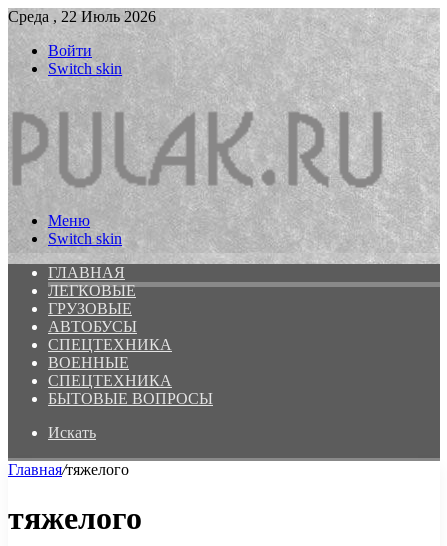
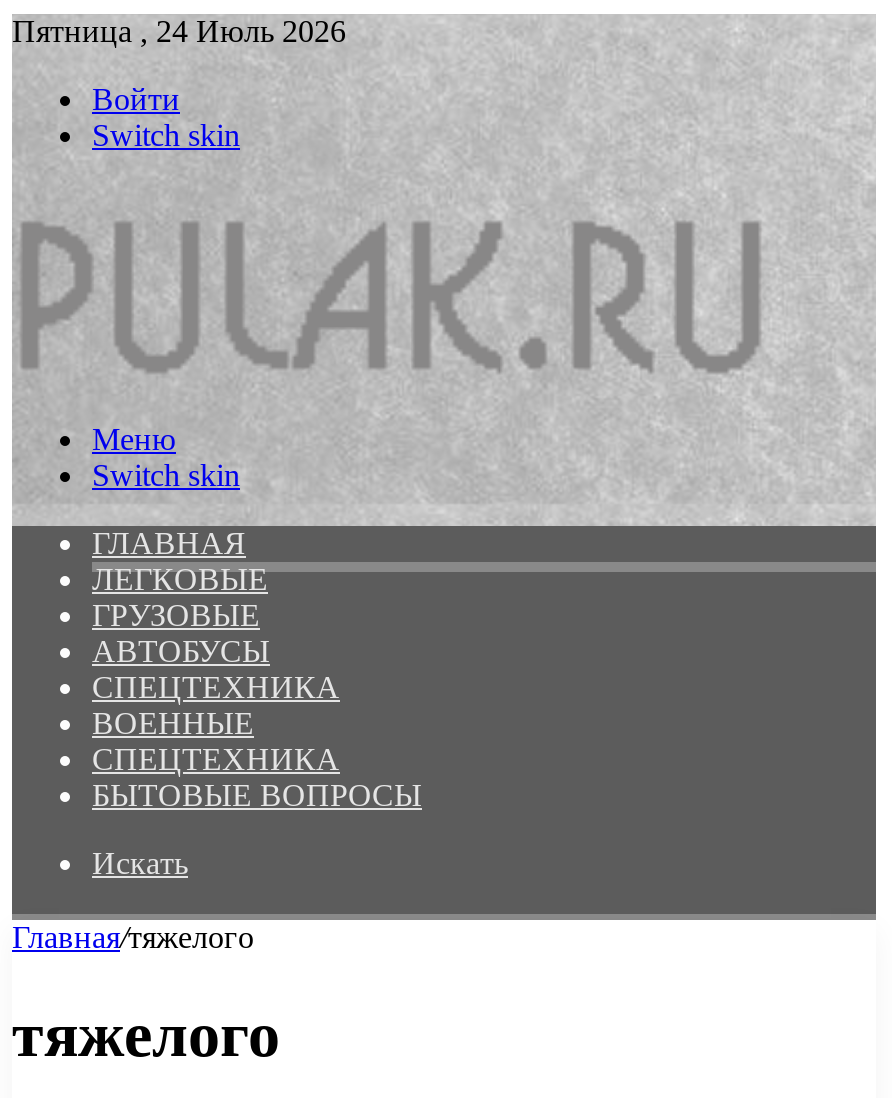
[8,8,156,25] Среда , 22 Июль 2026 -> [12,14,346,48] Пятница , 24 Июль 2026

